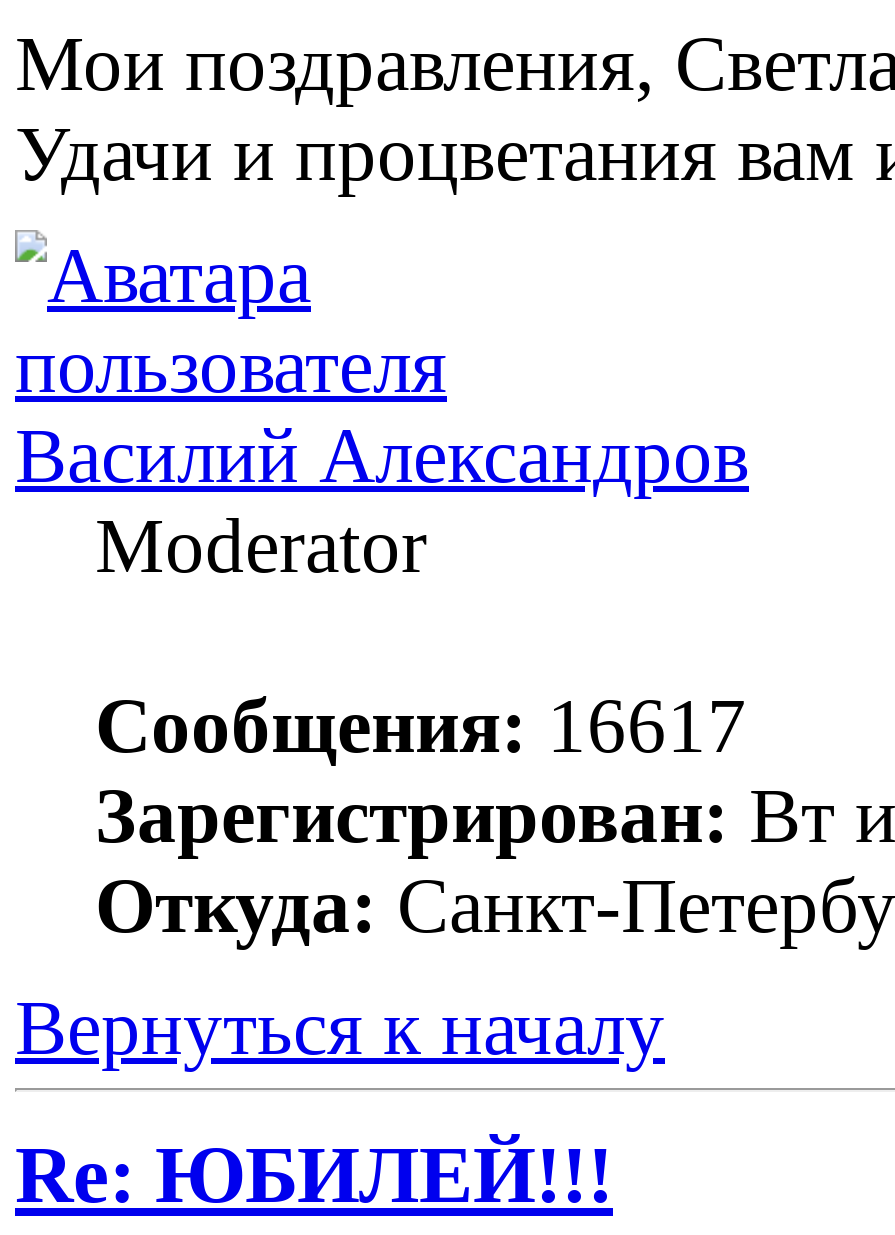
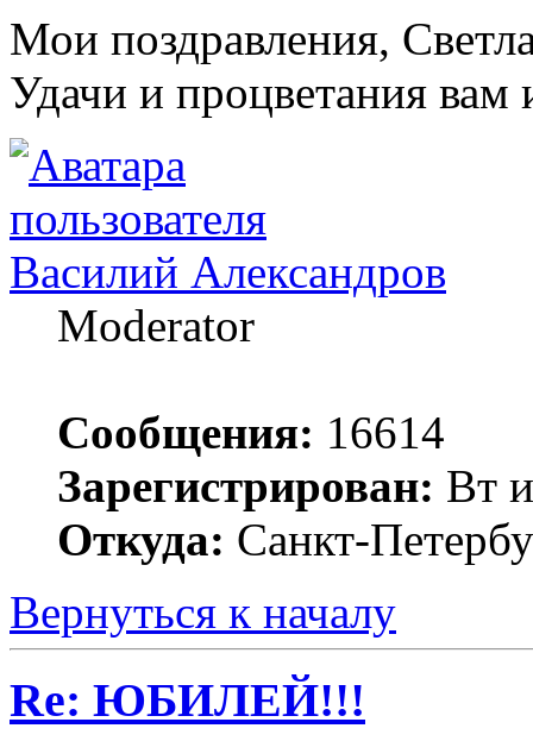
[95,681,747,767] Сообщения: 16617 -> [57,406,445,458] Сообщения: 16614

